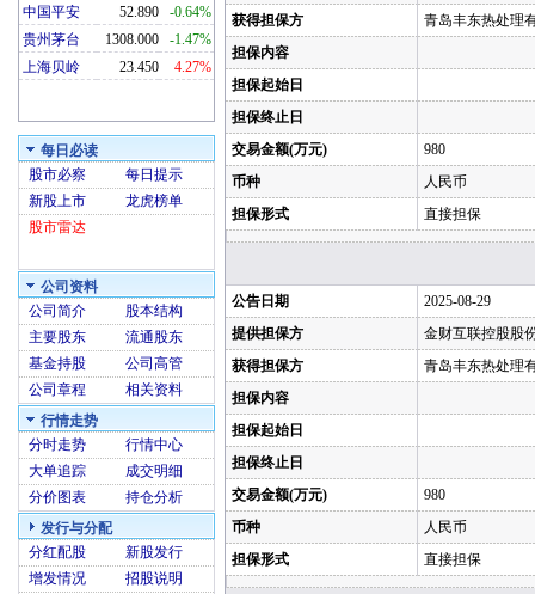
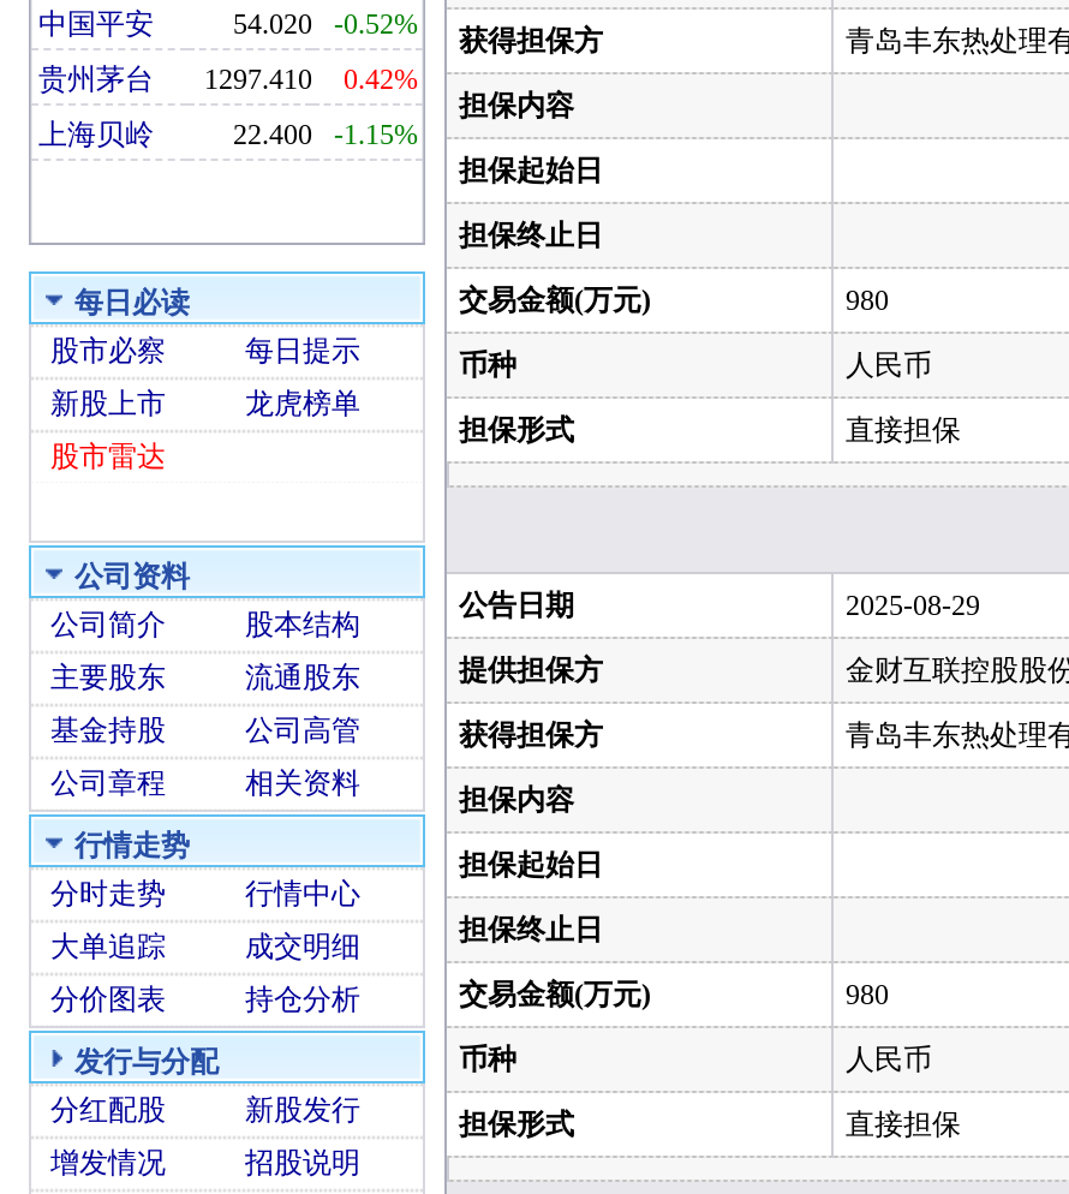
[119,4,159,20] 52.890 -> [233,7,312,41] 54.020
[170,4,211,20] -0.64% -> [334,7,418,41] -0.52%
[105,31,159,48] 1308.000 -> [204,62,312,96] 1297.410
[170,31,211,48] -1.47% -> [344,62,418,96] 0.42%
[119,59,159,75] 23.450 -> [233,118,312,151] 22.400
[174,59,211,75] 4.27% -> [334,118,418,151] -1.15%

